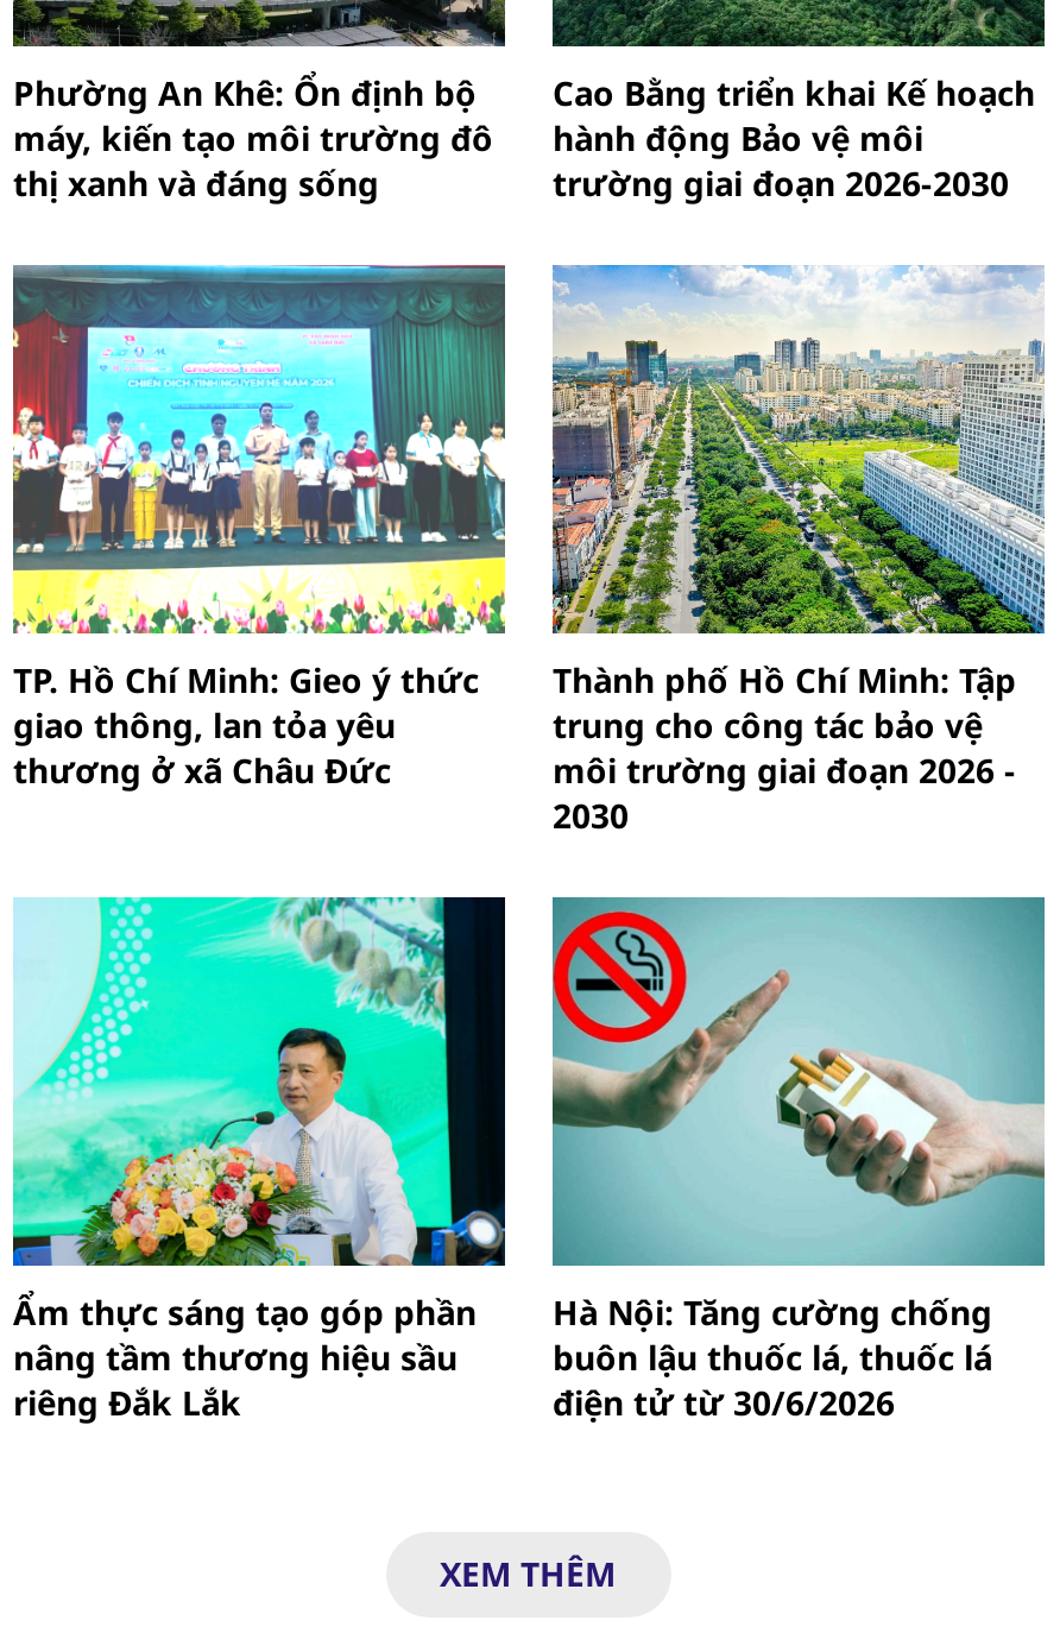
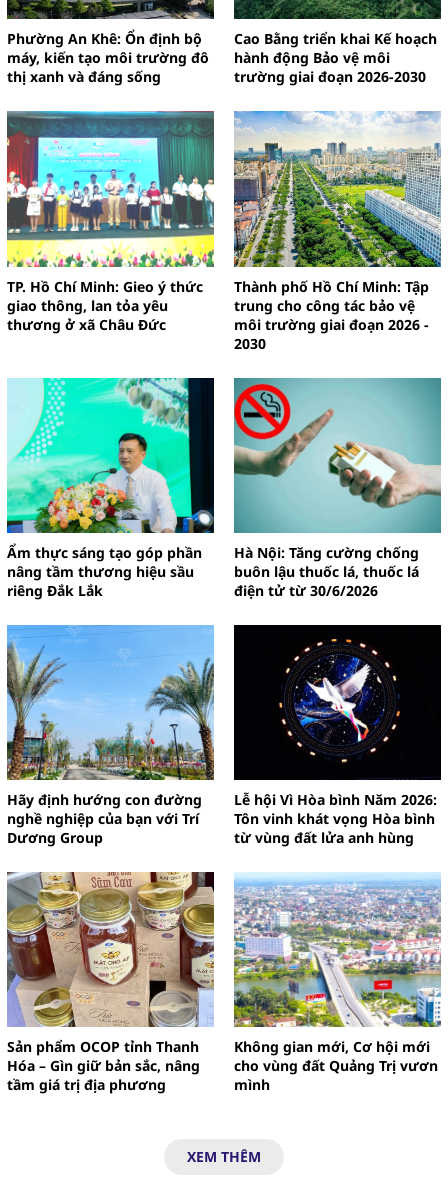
none -> [6,624,215,847] [image] | Hãy định hướng con đường | nghề nghiệp của bạn với Trí | Dương Group
none -> [6,871,215,1094] [image] | Sản phẩm OCOP tỉnh Thanh | Hóa – Gìn giữ bản sắc, nâng | tầm giá trị địa phương
none -> [233,624,442,847] [image] | Lễ hội Vì Hòa bình Năm 2026: | Tôn vinh khát vọng Hòa bình | từ vùng đất lửa anh hùng
none -> [233,872,441,1094] [image] | Không gian mới, Cơ hội mới | cho vùng đất Quảng Trị vươn | mình

